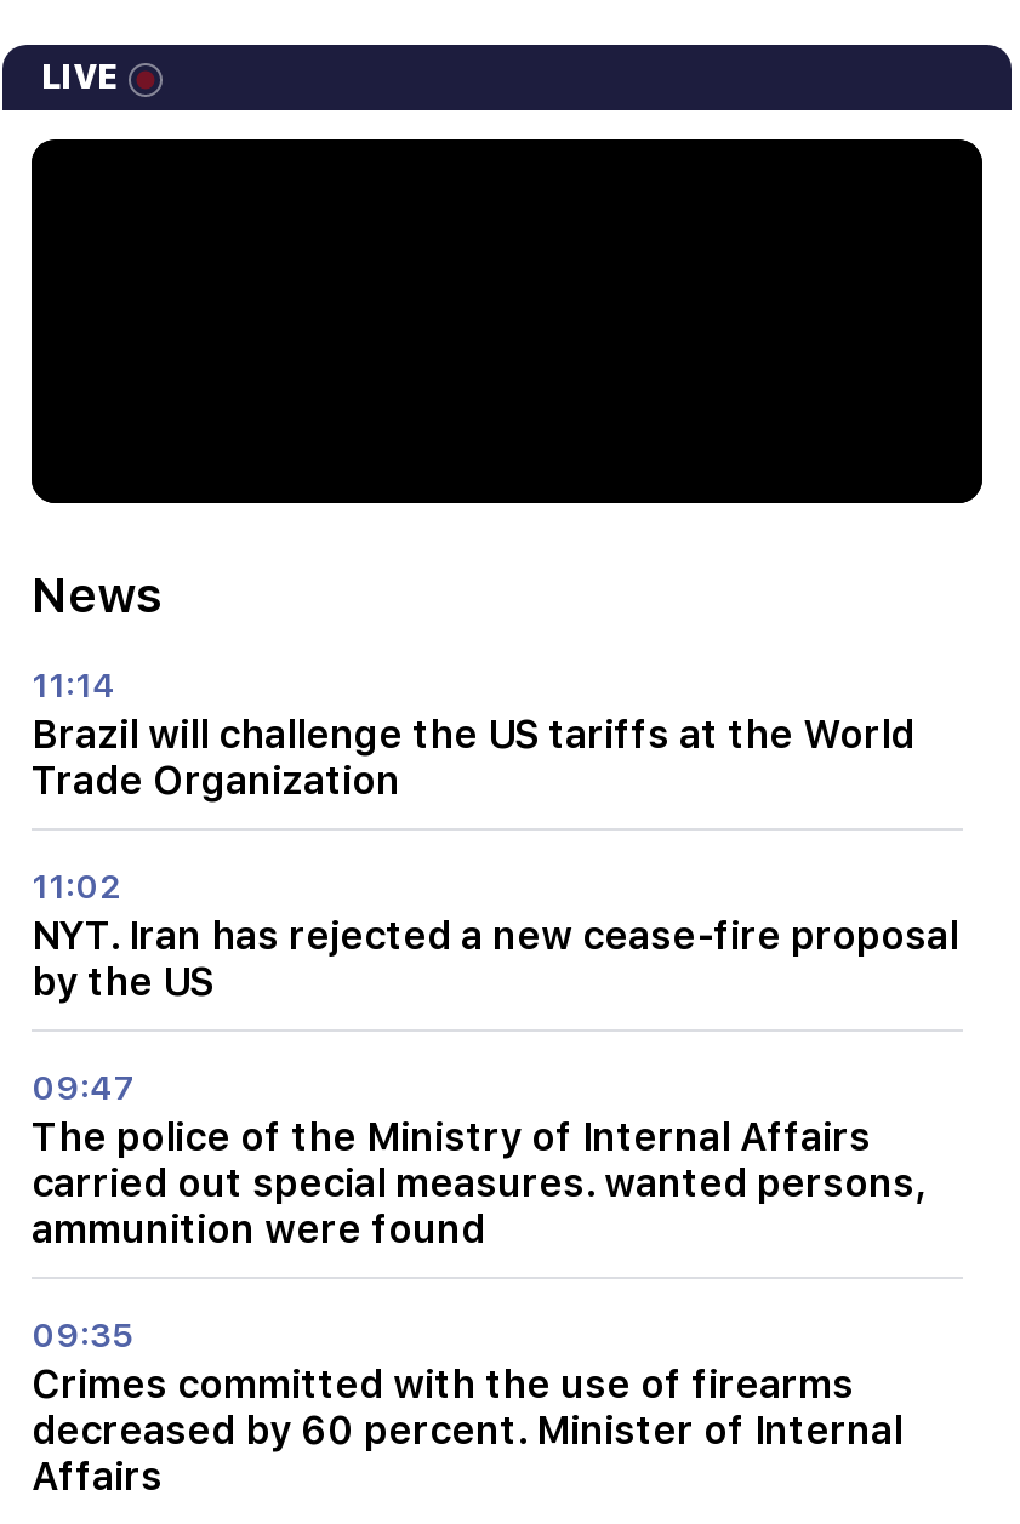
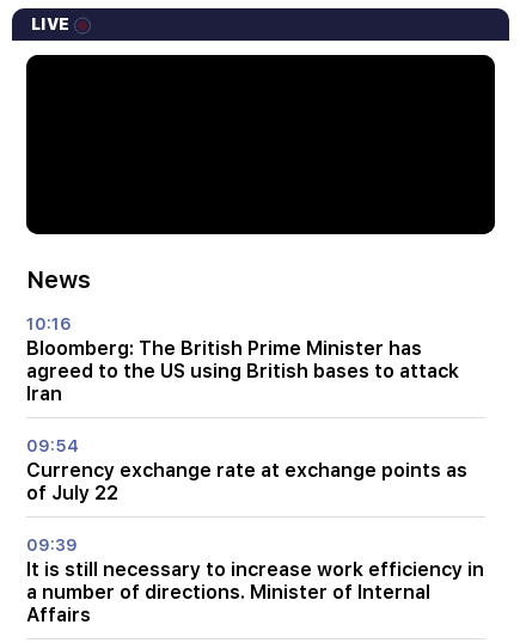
[32,666,958,1454] 11:14 | Brazil will challenge the US tariffs at the World | Trade Organization | 11:02 | NYT. Iran has rejected a new cease-fire proposal | by the US | 09:47 | The police of the Ministry of Internal Affairs | carried out special measures. wanted persons, | ammunition were found | 09:35 | Crimes committed with the use of firearms | decreased by 60 percent. Minister of Internal -> [26,314,484,603] 10:16 | Bloomberg: The British Prime Minister has | agreed to the US using British bases to attack | Iran | 09:54 | Currency exchange rate at exchange points as | of July 22 | 09:39 | It is still necessary to increase work efficiency in | a number of directions. Minister of Internal

